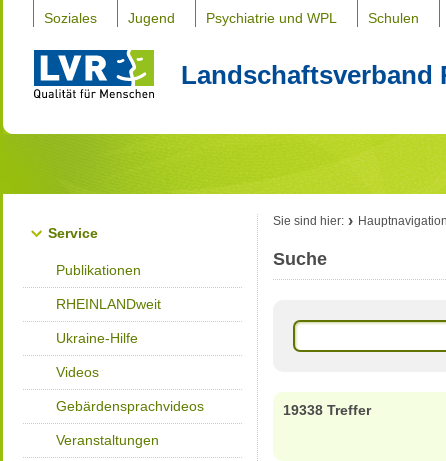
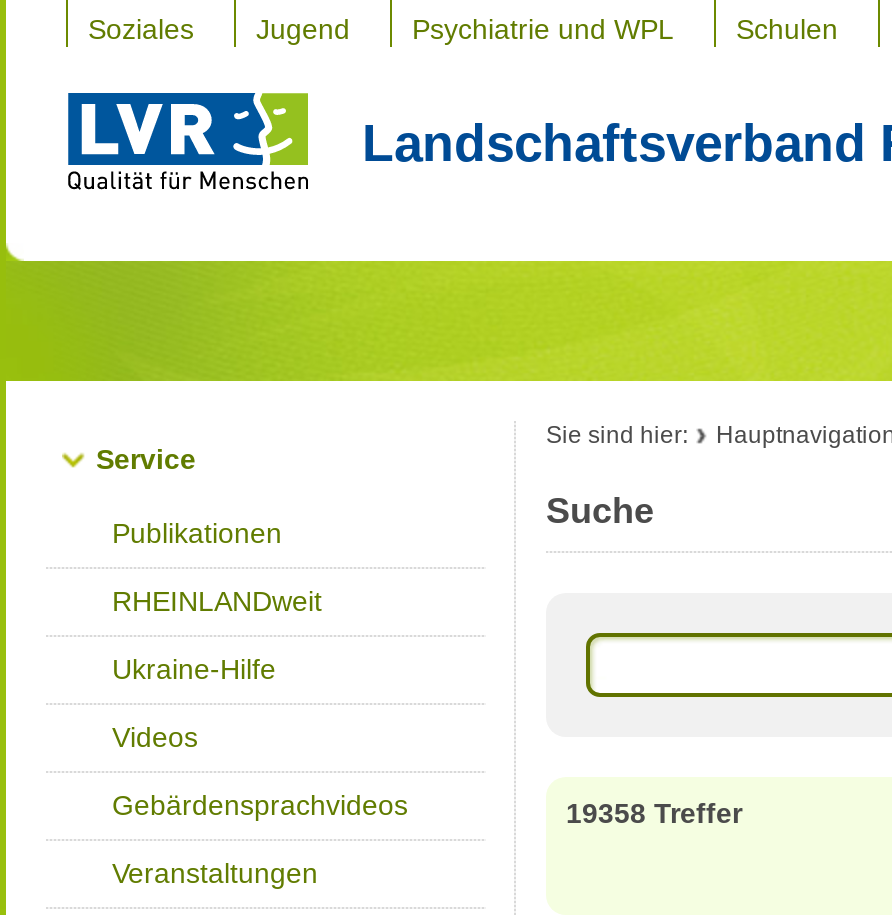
[283,402,371,418] 19338 Treffer -> [566,797,742,829] 19358 Treffer

